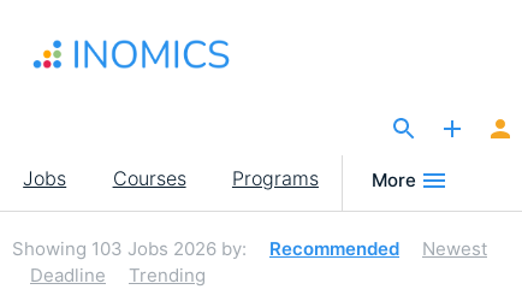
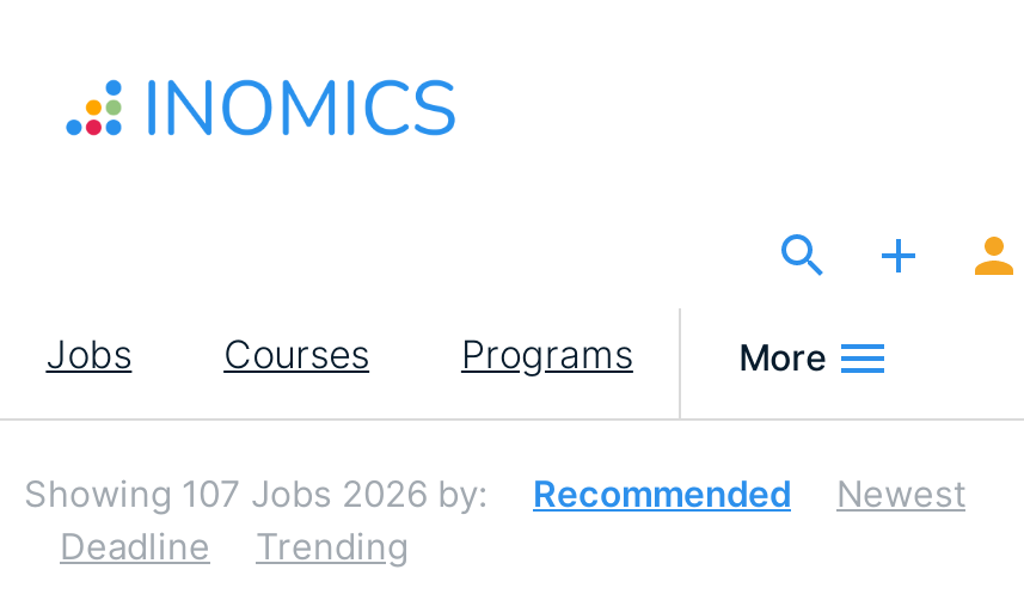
[12,237,251,260] Showing 103 Jobs 2026 by: -> [24,471,497,516] Showing 107 Jobs 2026 by:

